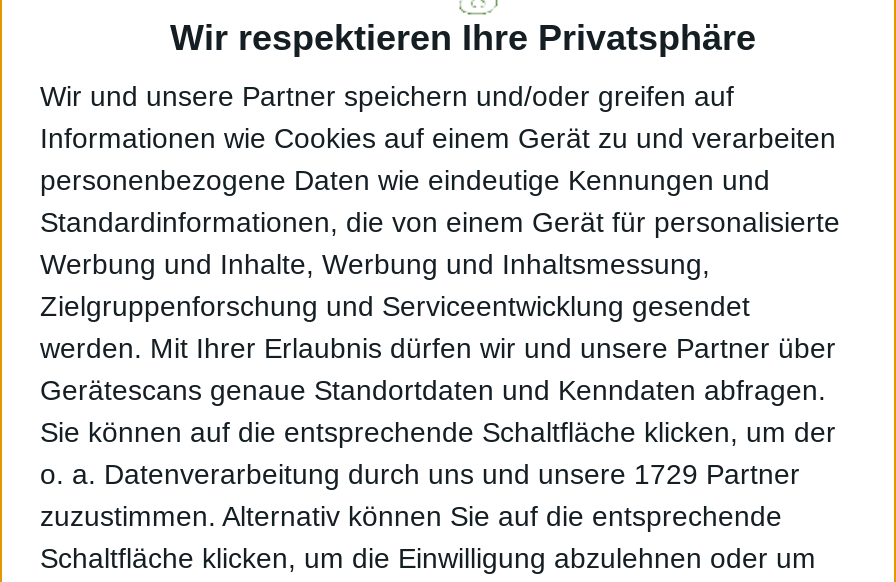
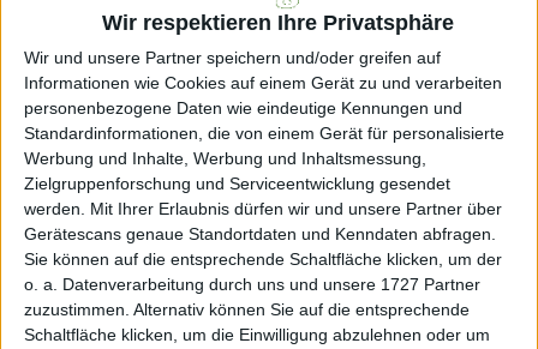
[40,458,800,490] o. a. Datenverarbeitung durch uns und unsere 1729 Partner -> [24,275,480,294] o. a. Datenverarbeitung durch uns und unsere 1727 Partner

